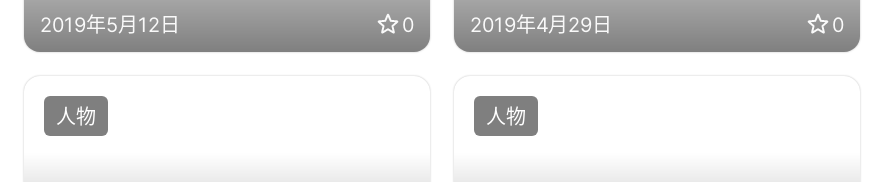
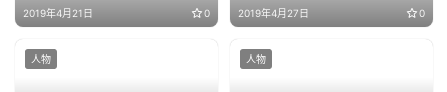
[40,12,180,36] 2019年5月12日 -> [23,7,93,19] 2019年4月21日
[470,12,612,36] 2019年4月29日 -> [238,7,309,19] 2019年4月27日

